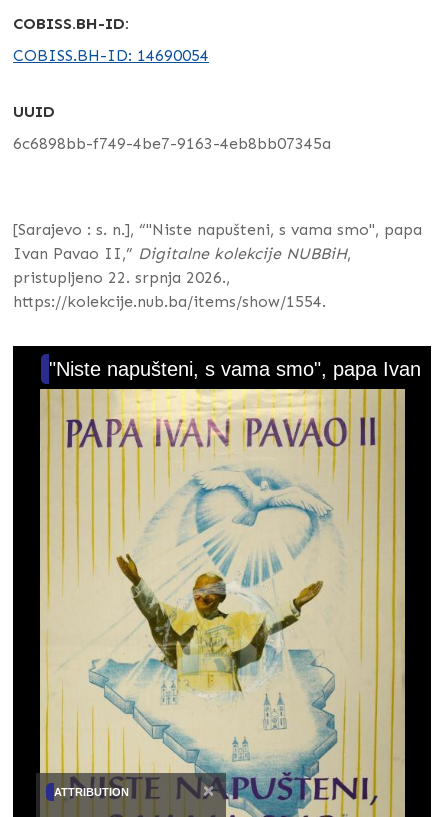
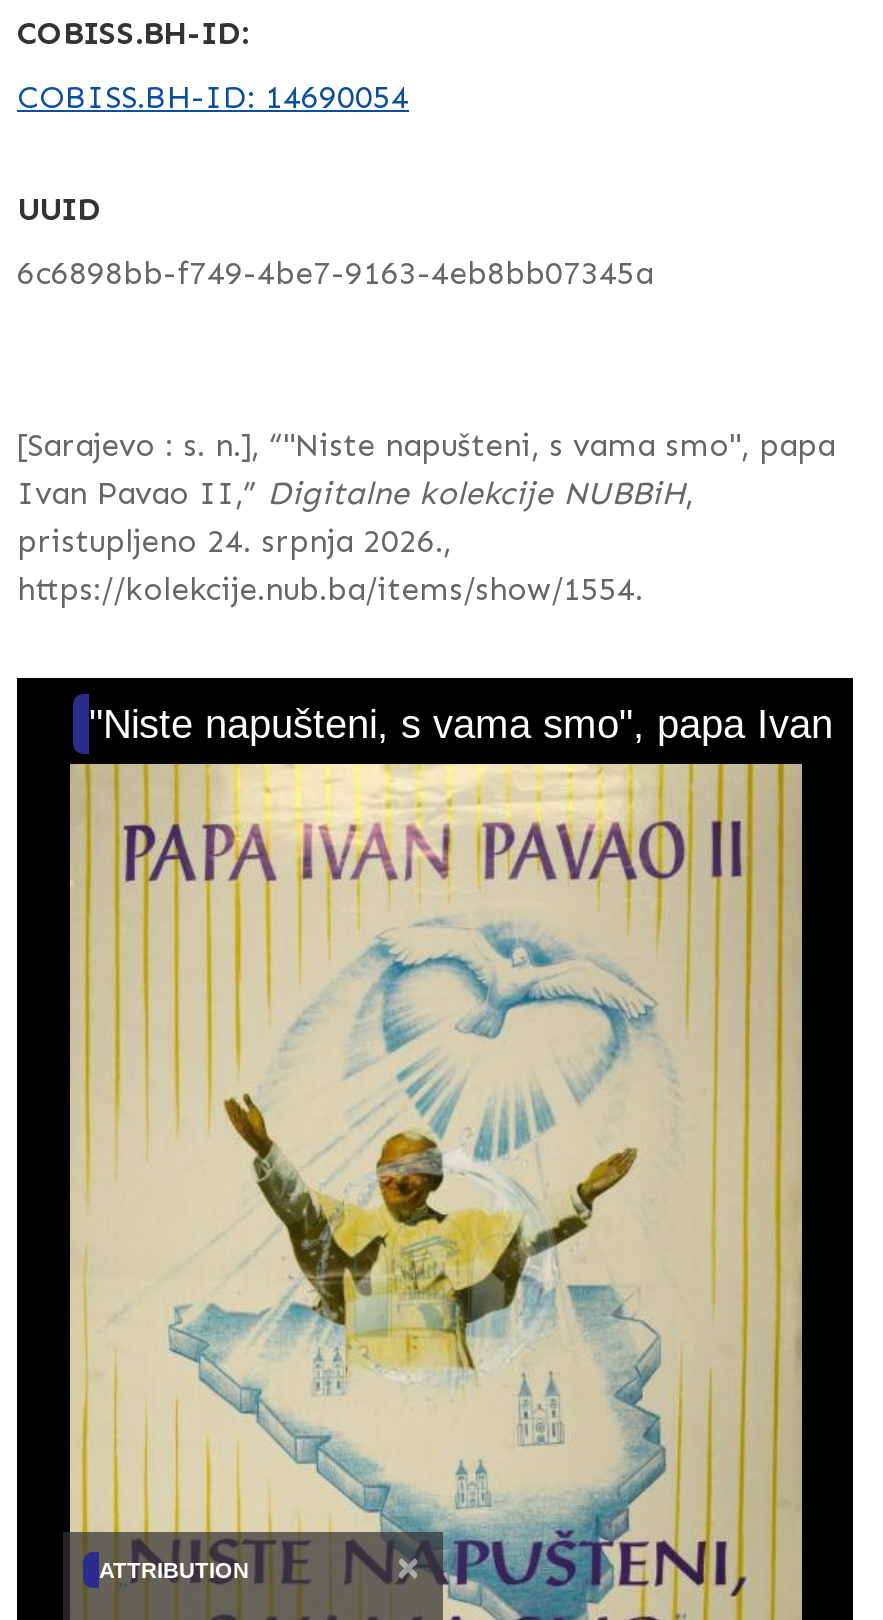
[13,268,230,287] pristupljeno 22. srpnja 2026., -> [17,523,451,561] pristupljeno 24. srpnja 2026.,

